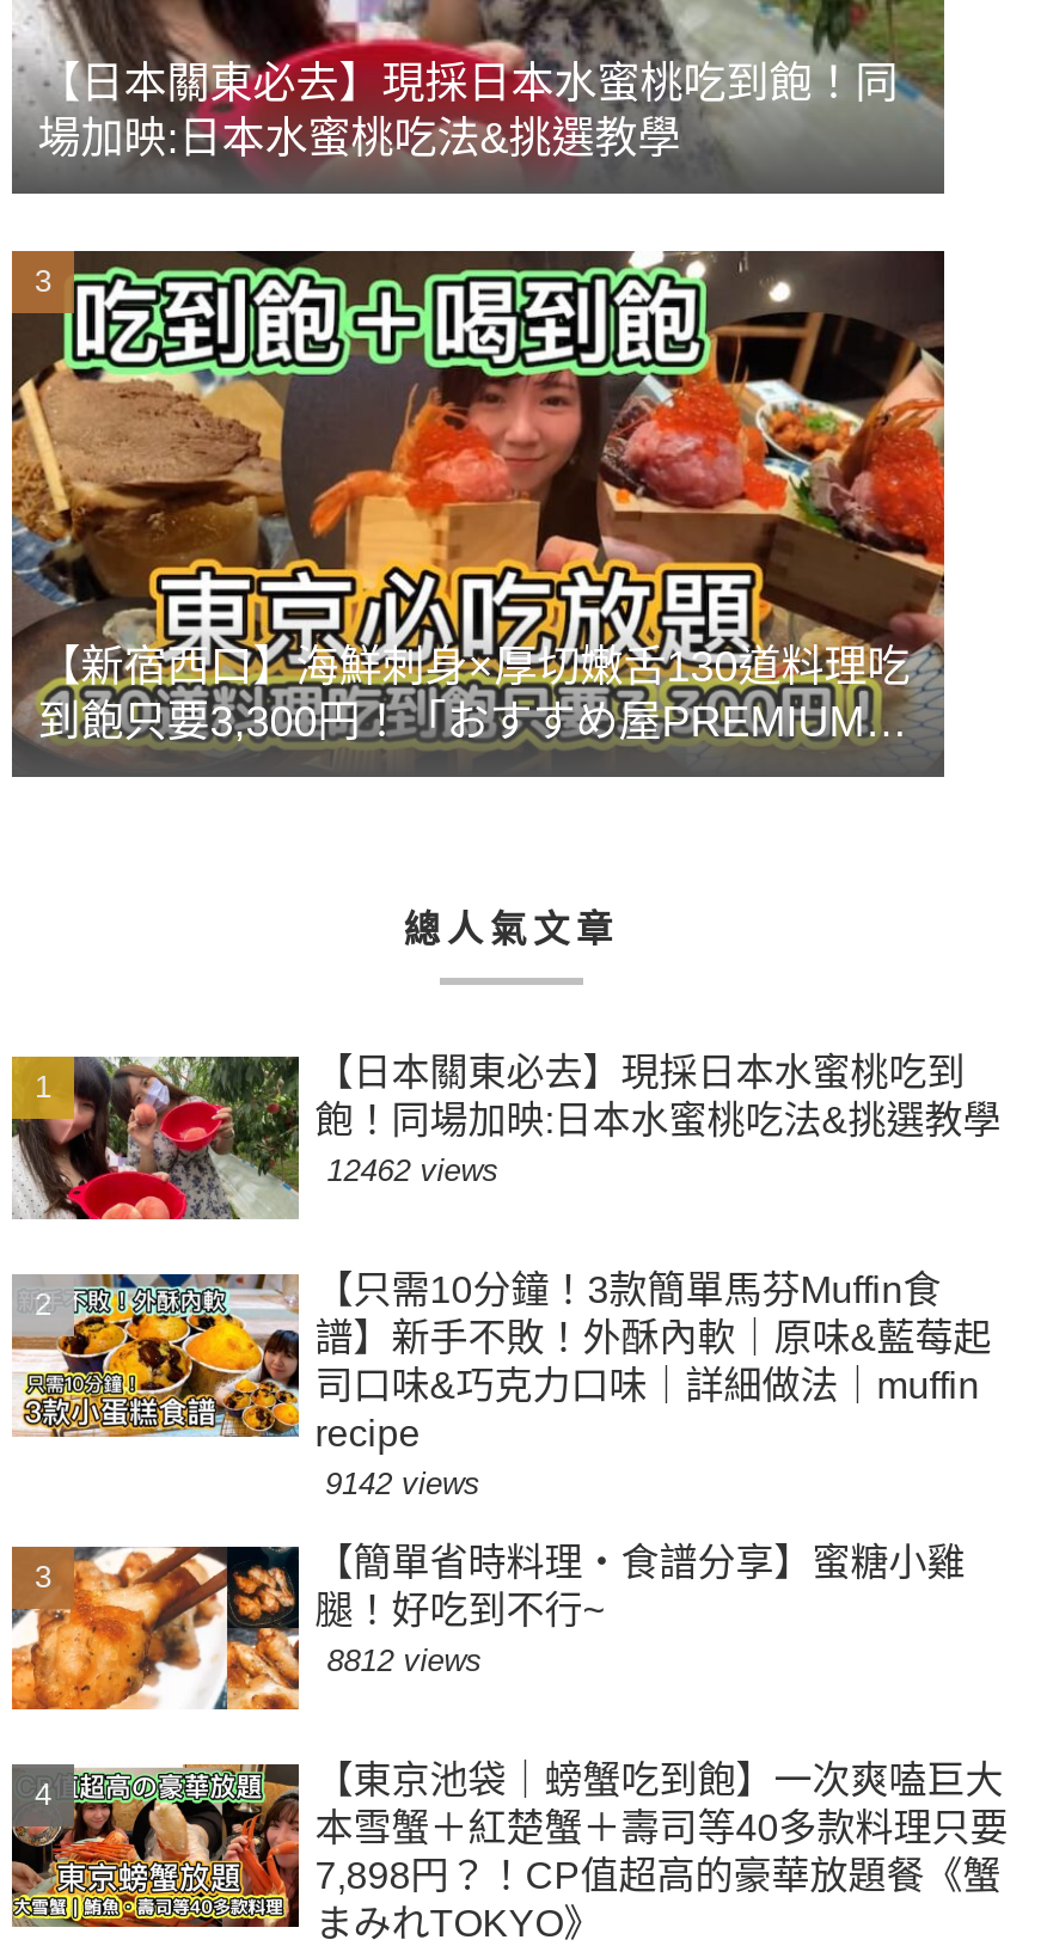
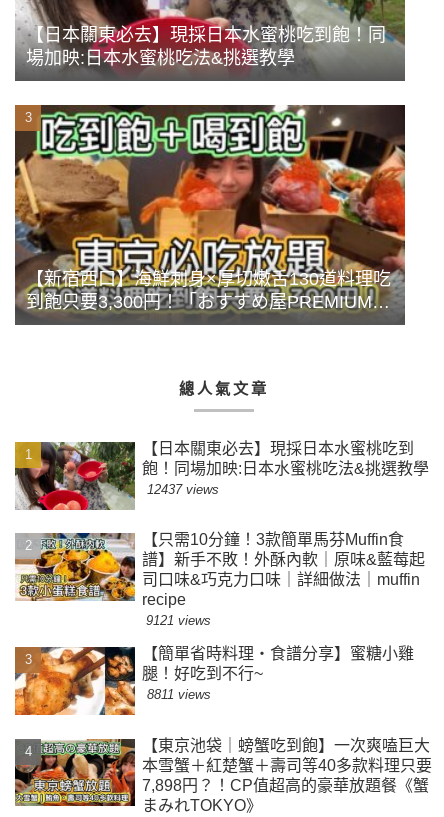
[327,1153,499,1189] 12462 views -> [147,482,219,497] 12437 views
[325,1466,480,1502] 9142 views -> [146,613,211,628] 9121 views
[327,1643,482,1679] 8812 views -> [147,687,211,702] 8811 views

